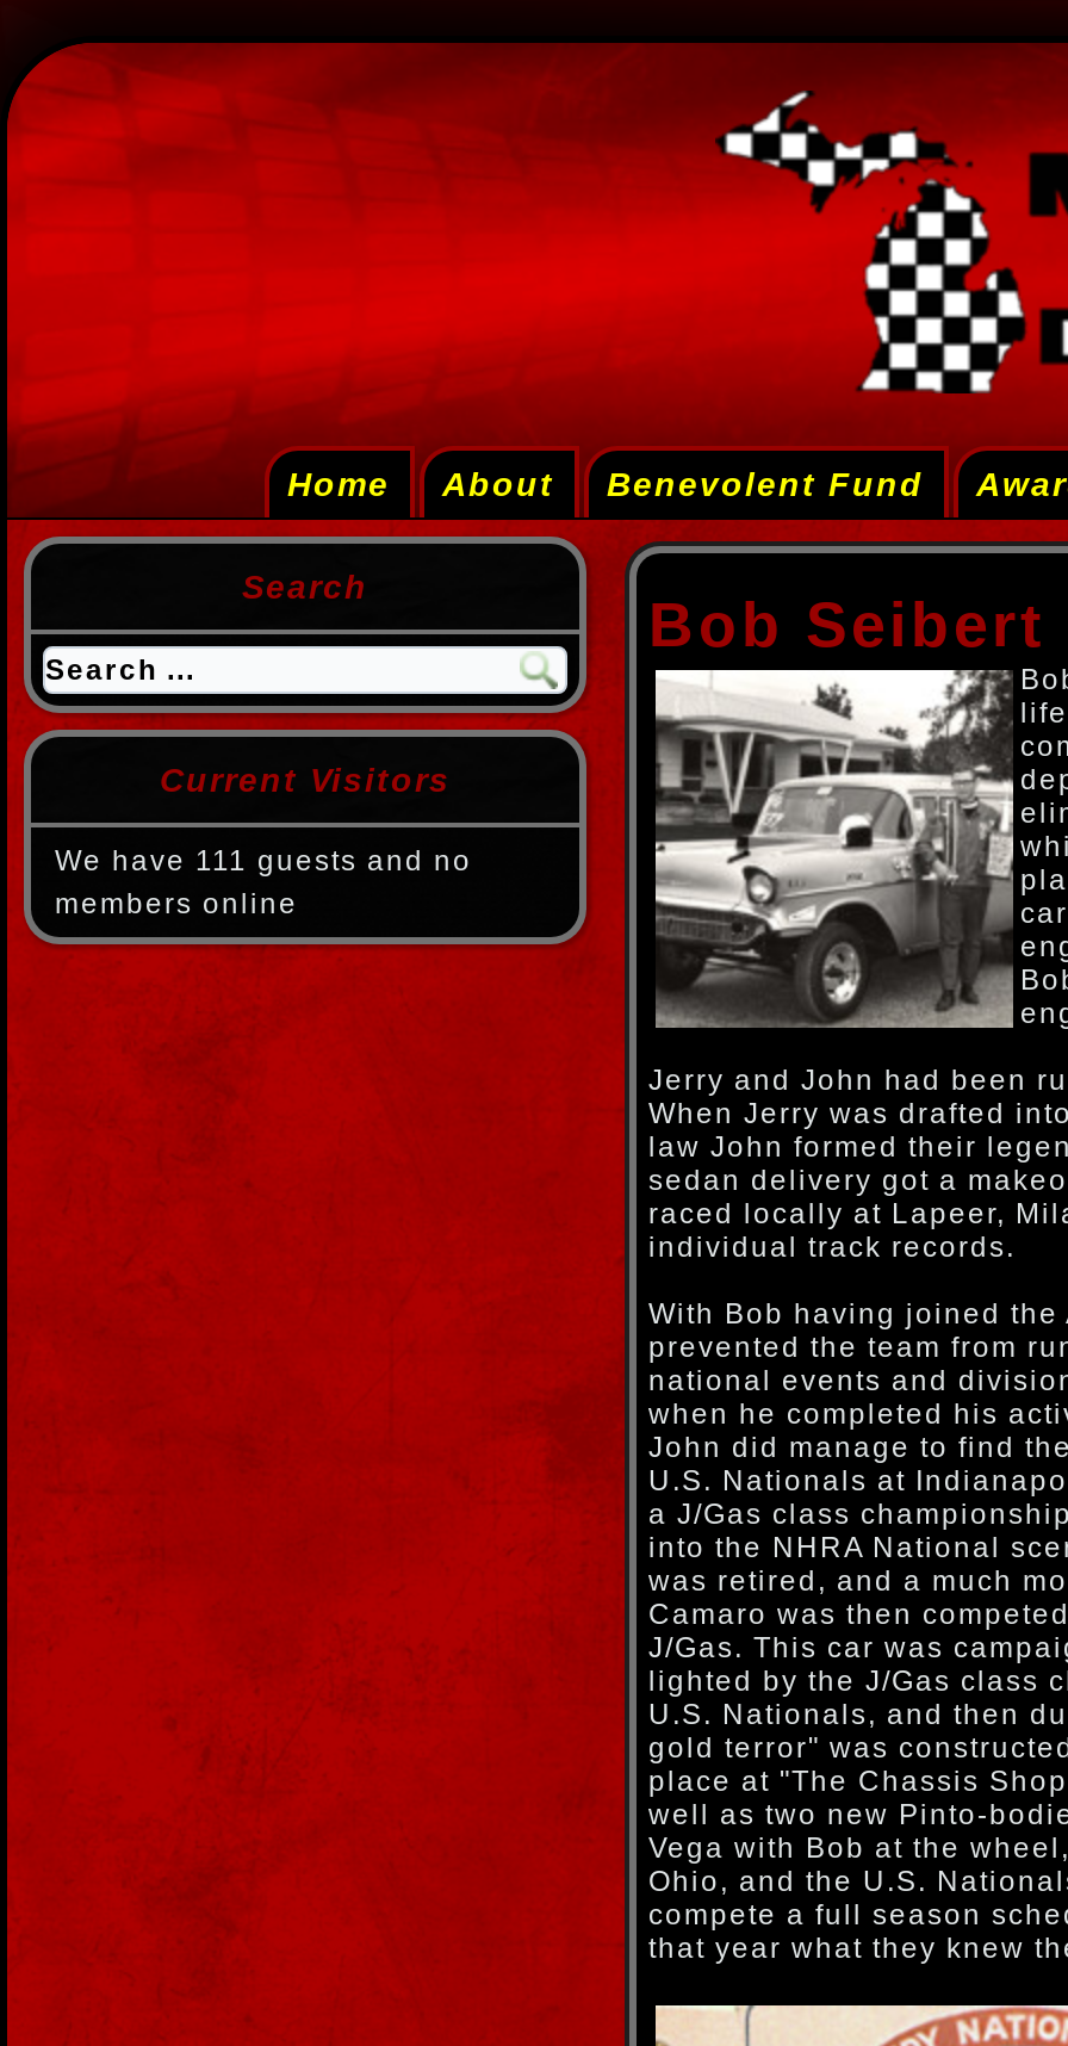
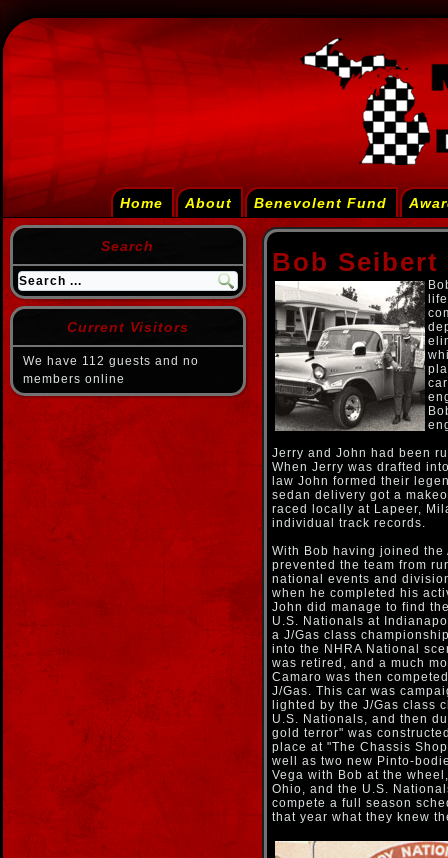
[55,844,472,878] We have 111 guests and no -> [23,354,199,368] We have 112 guests and no

